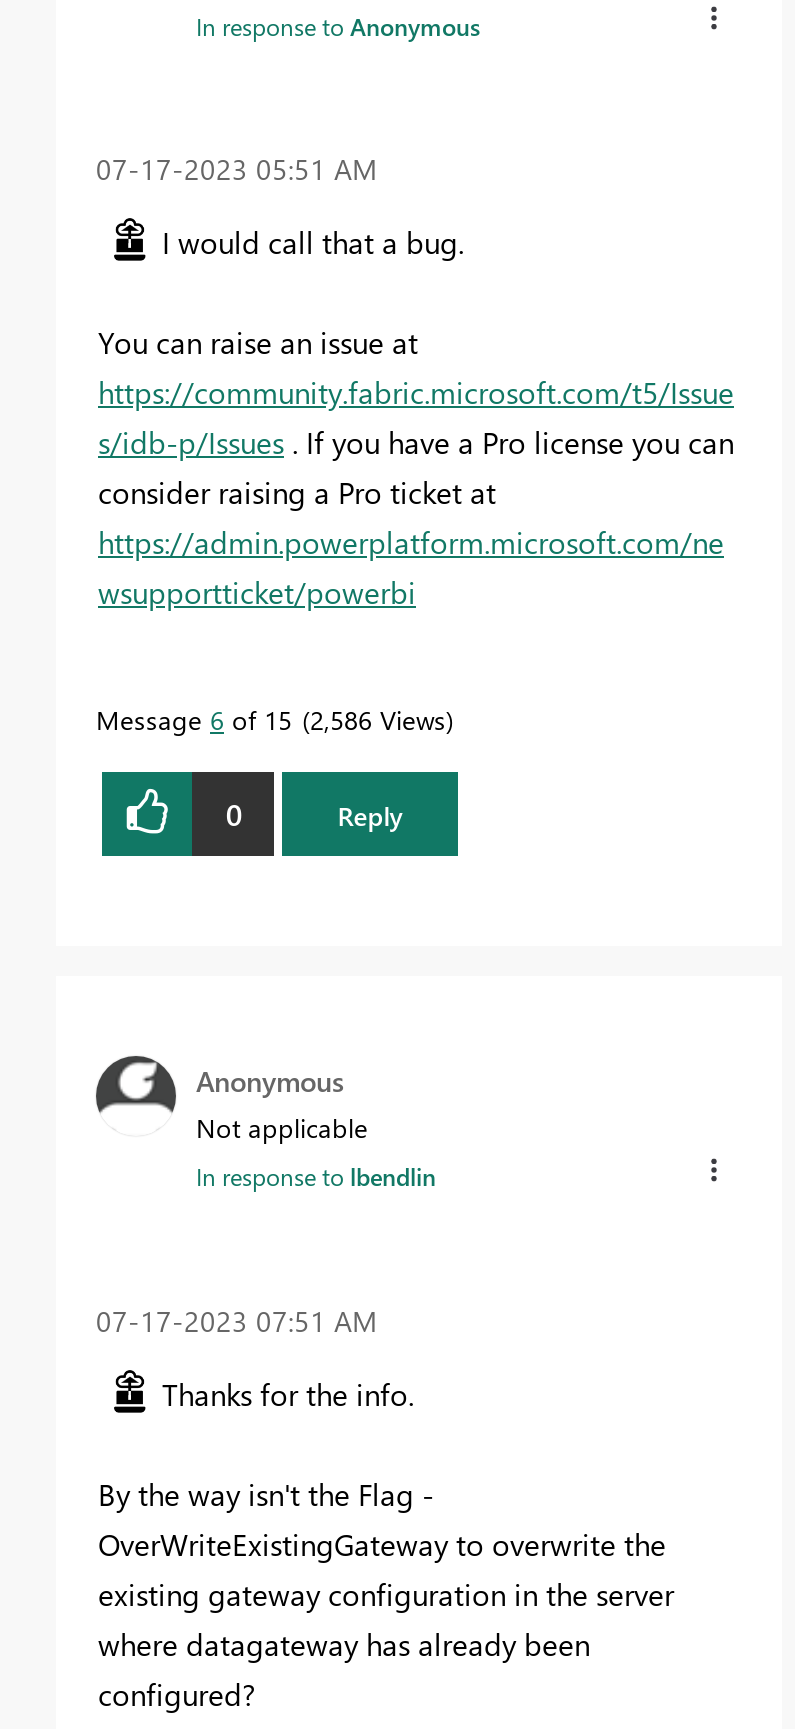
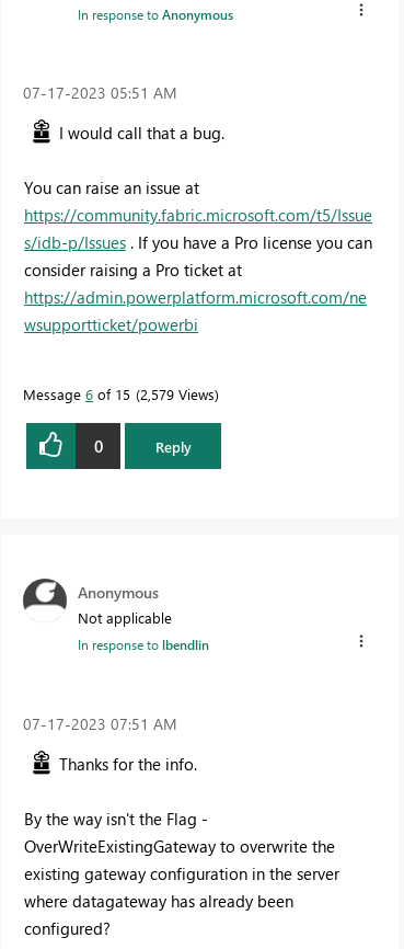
[96,702,446,736] Message 6 of 15 2,586 Views -> [23,385,215,403] Message 6 of 15 2,579 Views

